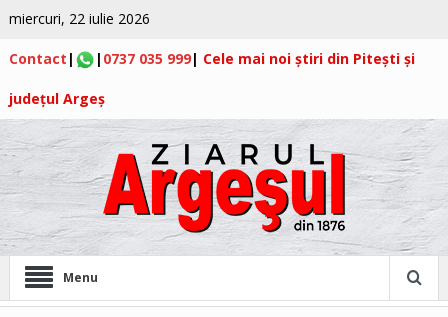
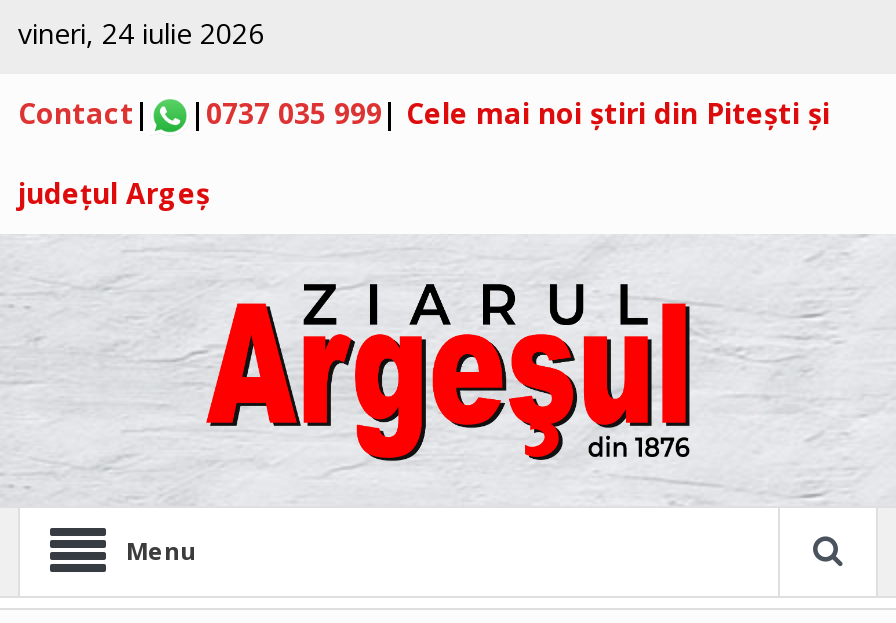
[9,9,150,28] miercuri, 22 iulie 2026 -> [18,14,264,52] vineri, 24 iulie 2026

